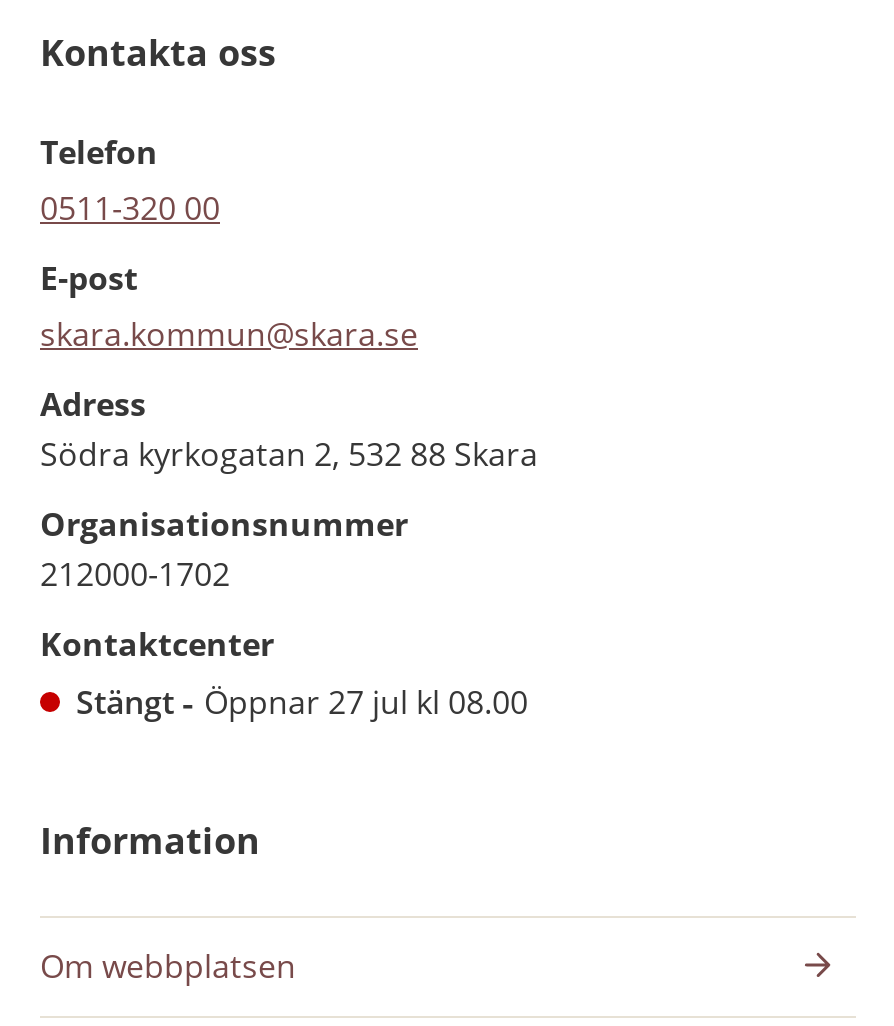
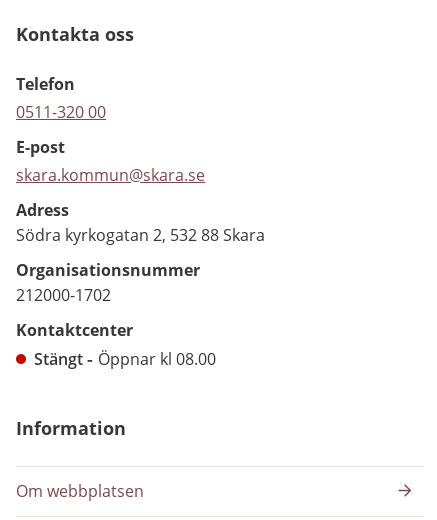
[76,679,528,723] Stängt Öppnar 27 jul kl 08.00 -> [34,347,216,369] Stängt Öppnar kl 08.00

